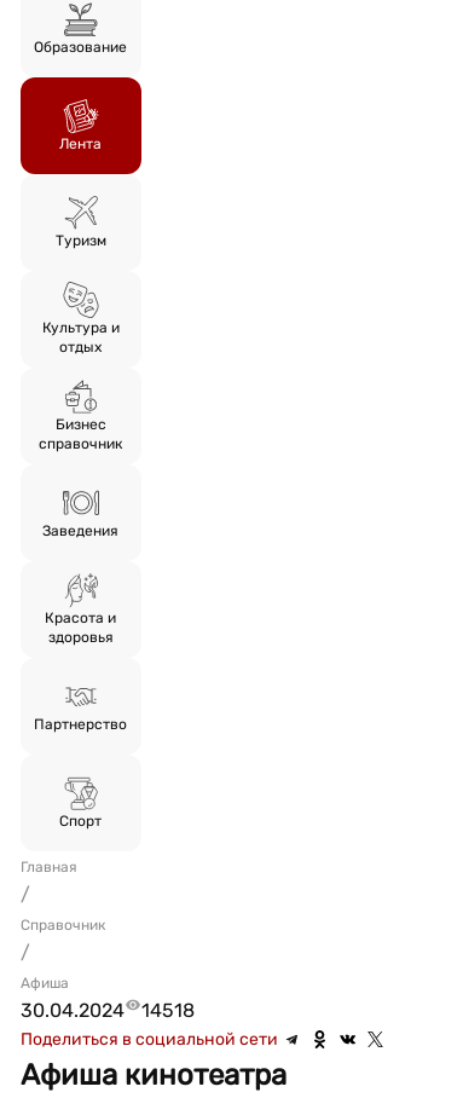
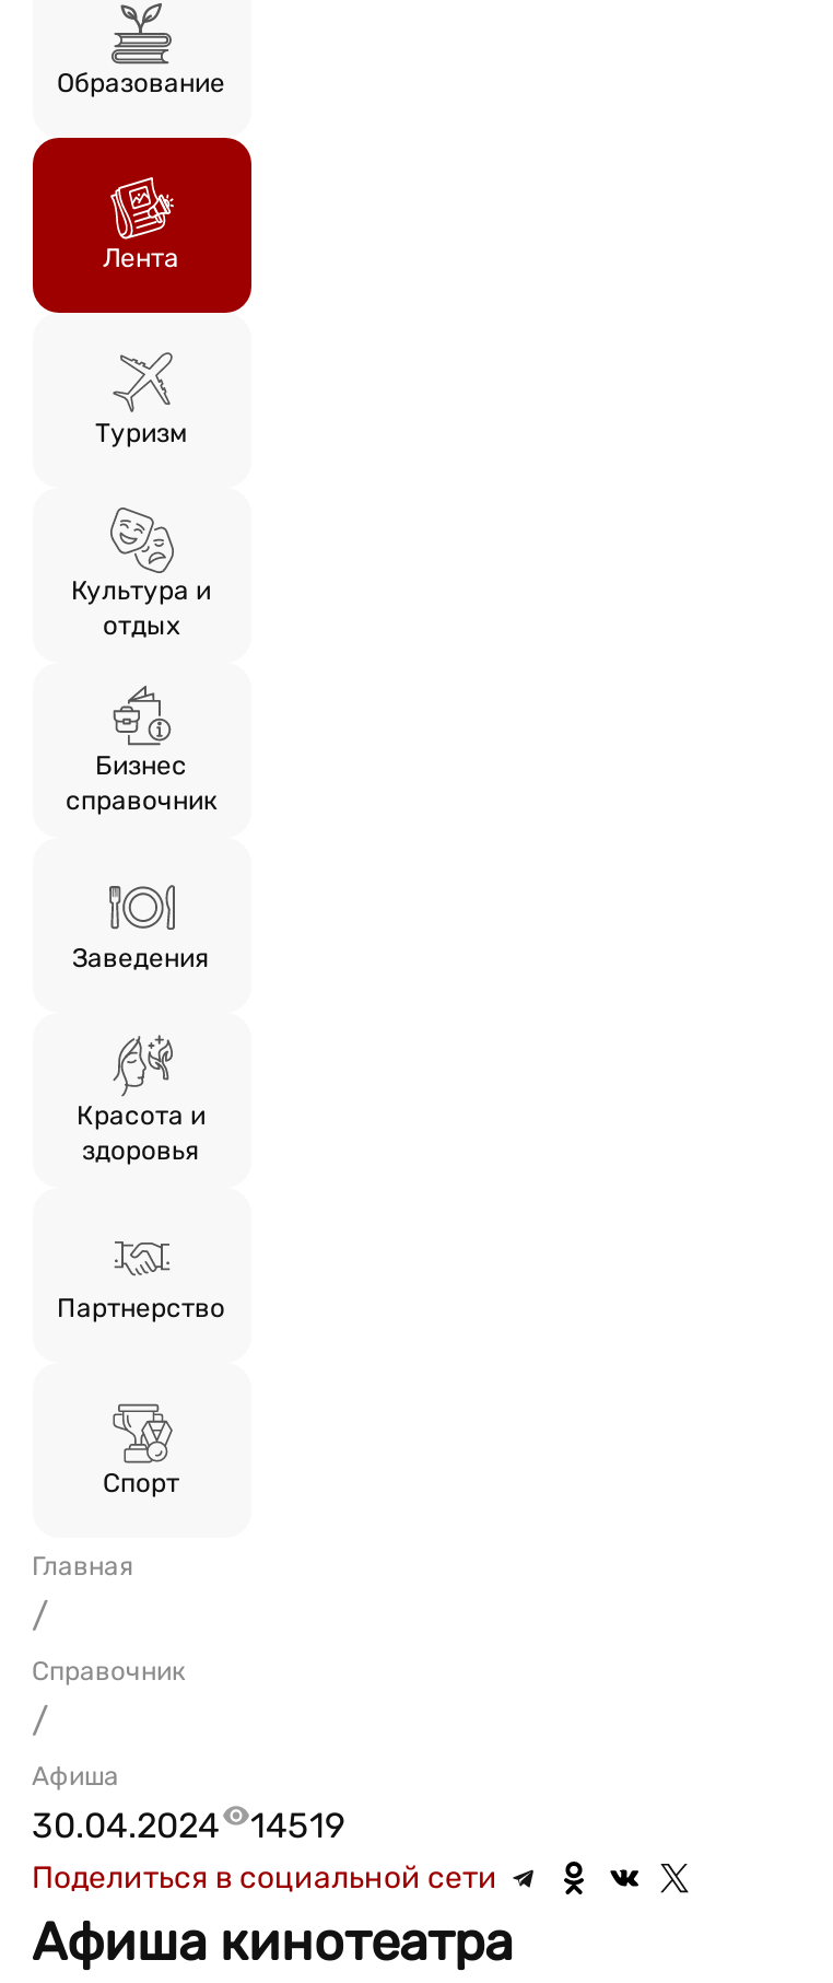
[20,999,194,1022] 30.04.2024 14518 -> [32,1805,344,1846] 30.04.2024 14519

